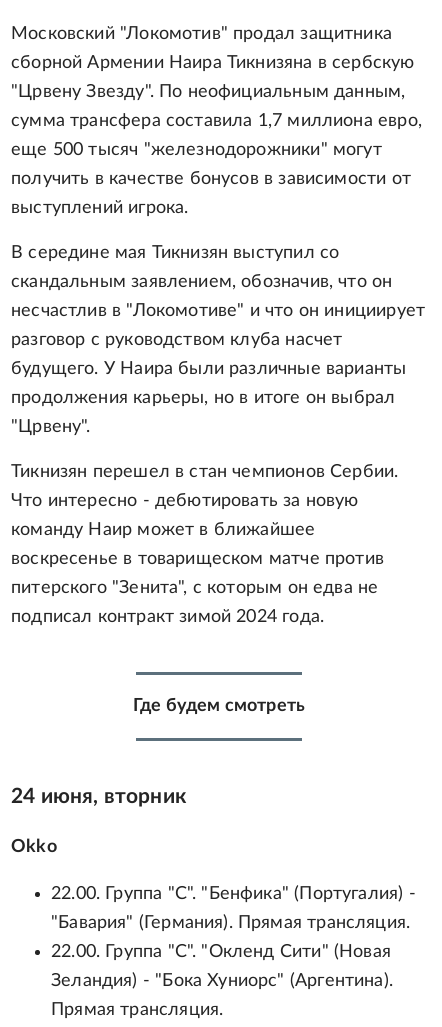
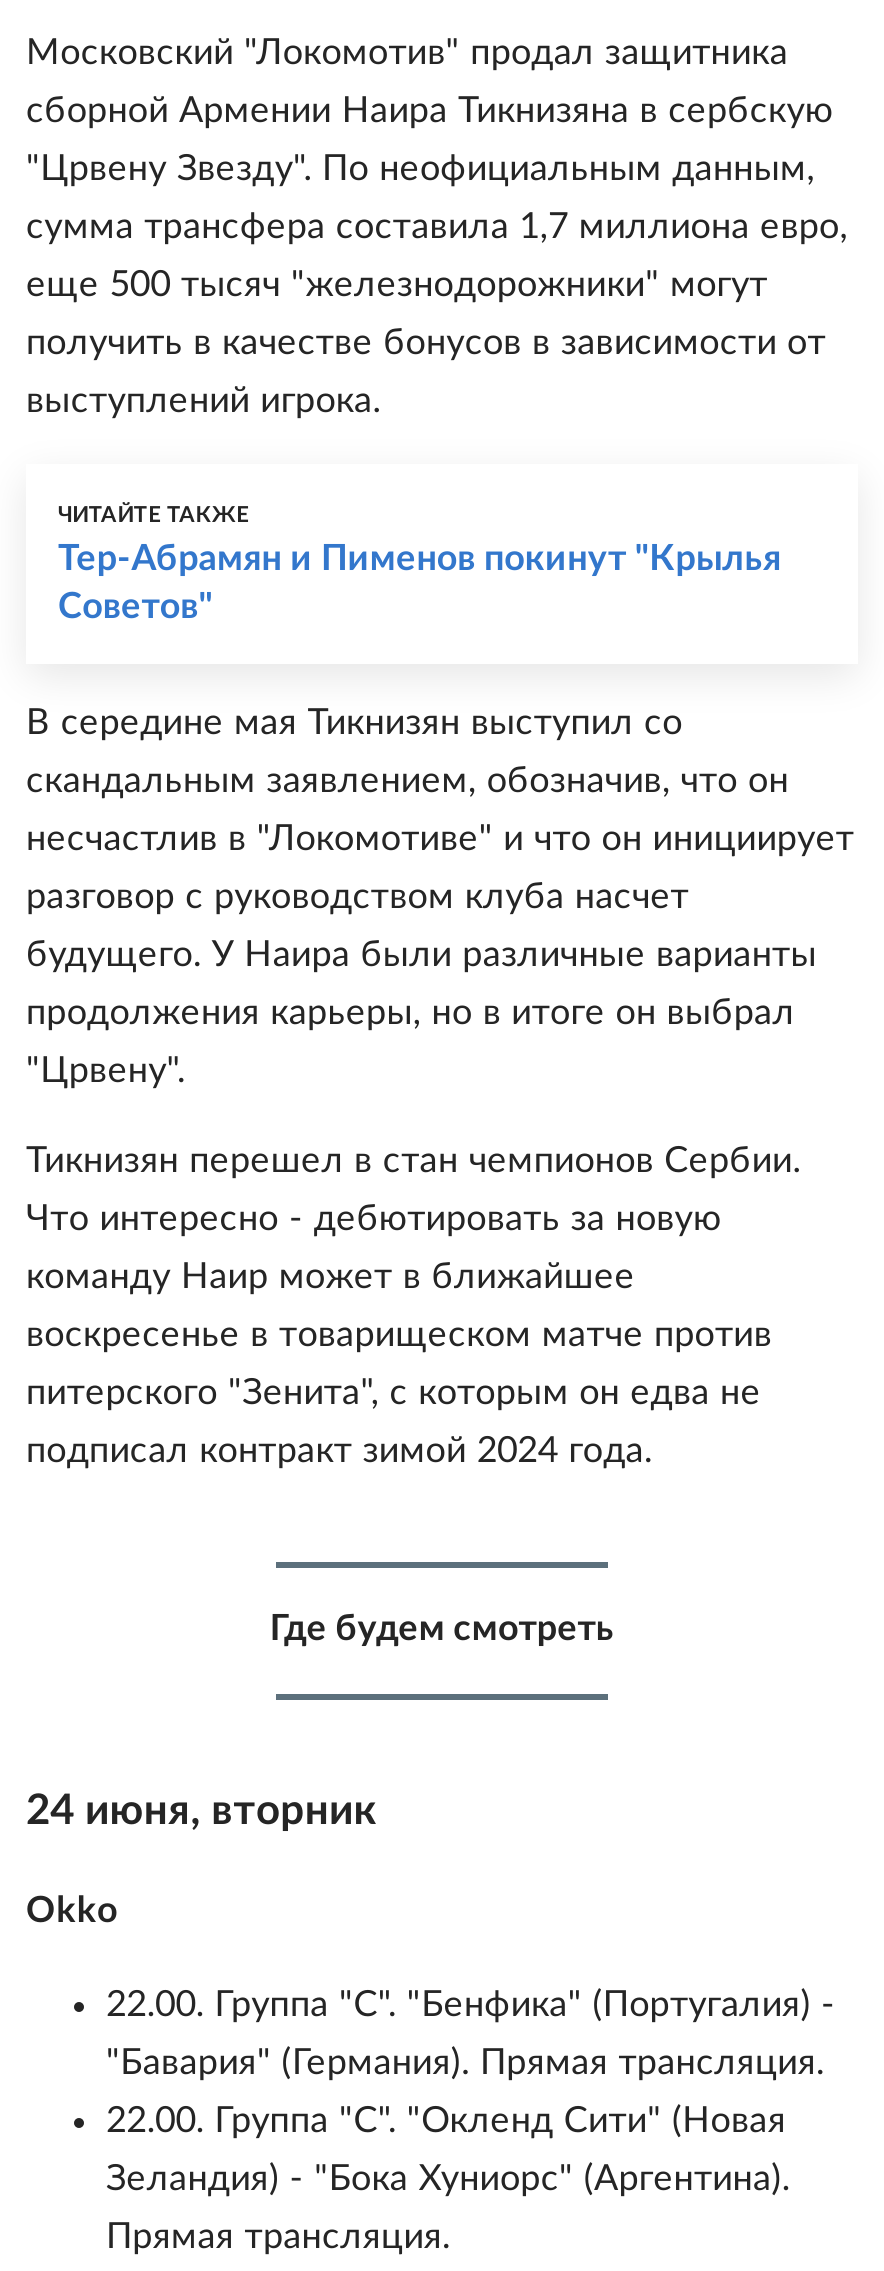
none -> [58,504,781,626] ЧИТАЙТЕ ТАКЖЕ | Тер-Абрамян и Пименов покинут "Крылья | Советов"

